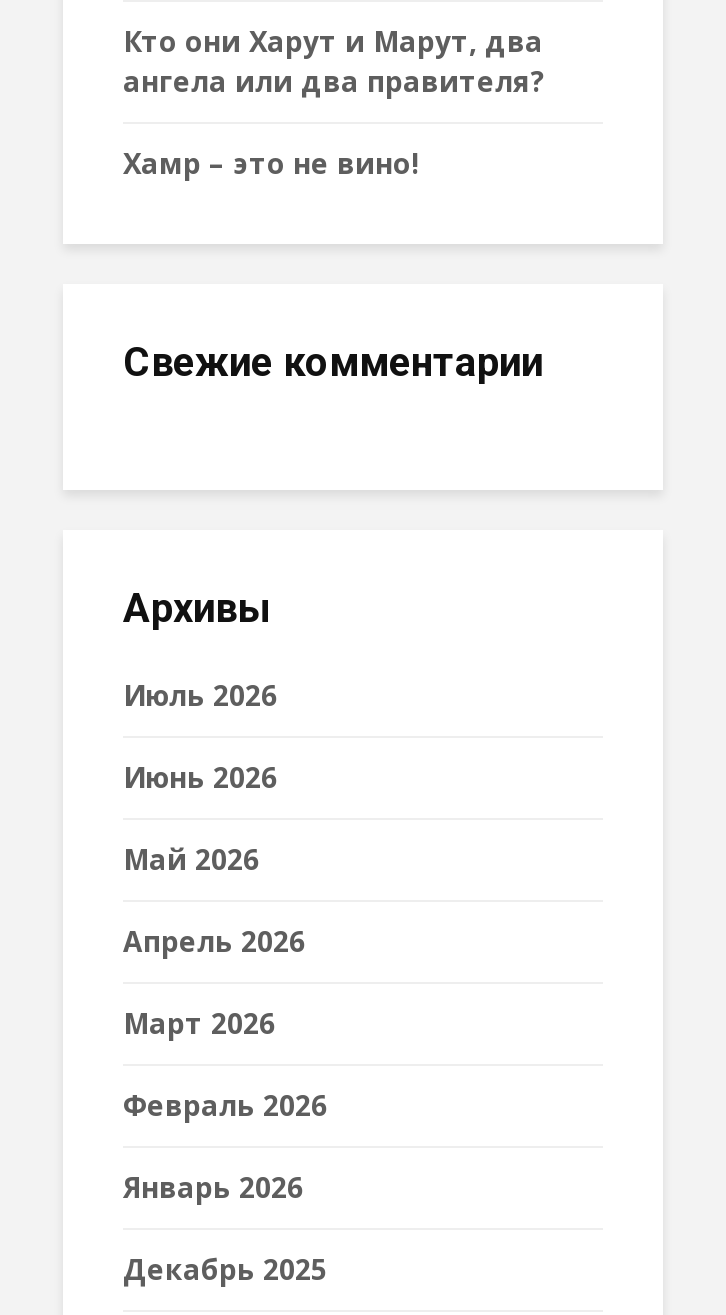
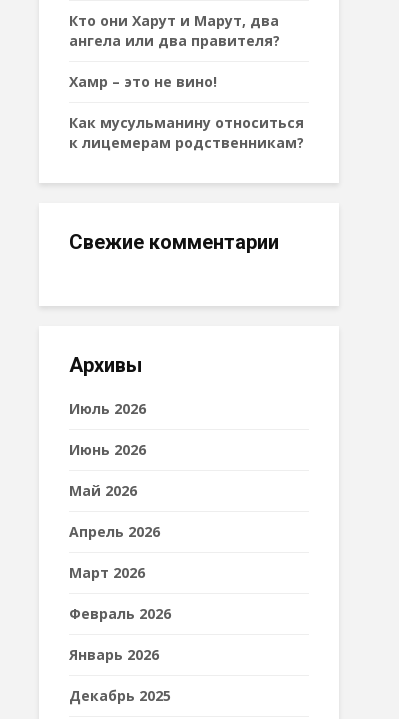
none -> [69,113,304,152] Как мусульманину относиться | к лицемерам родственникам?

